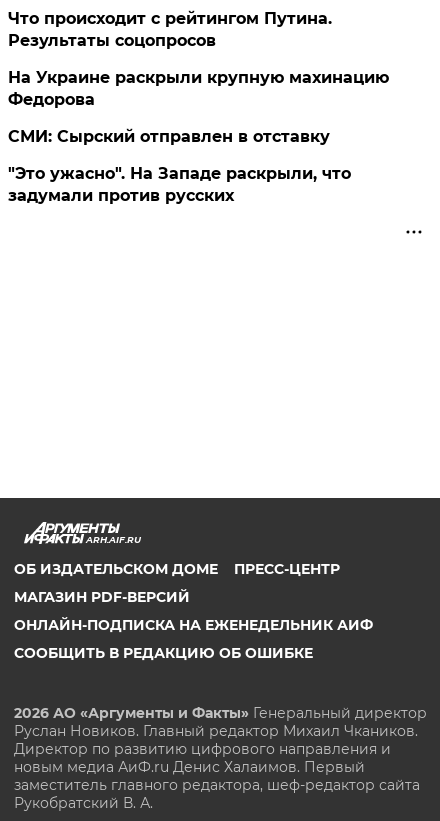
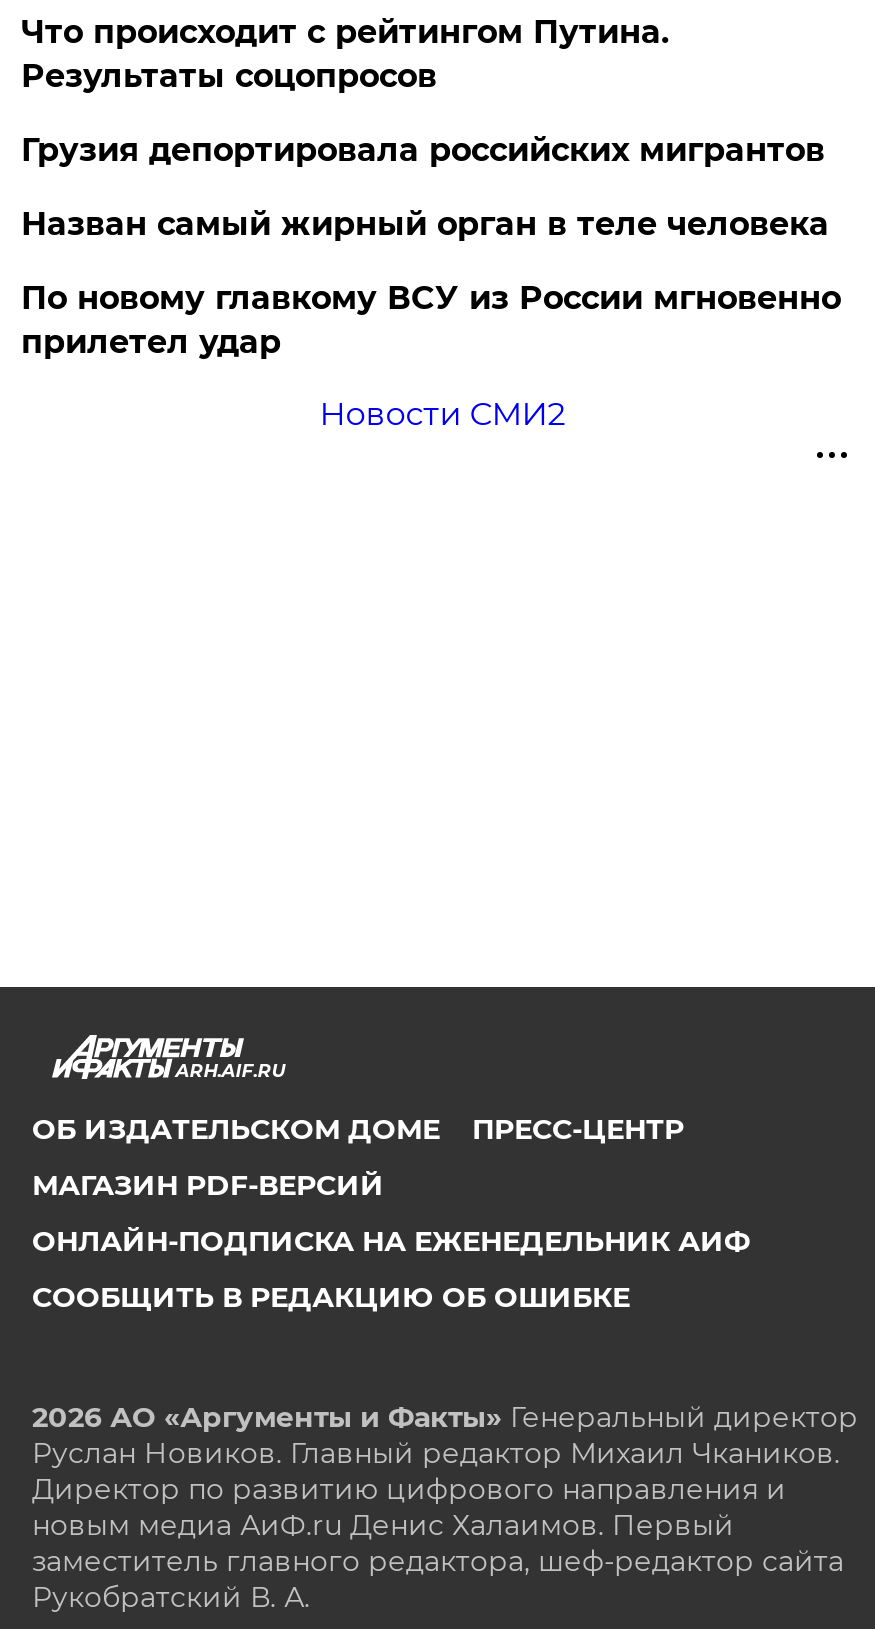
[8,68,389,205] На Украине раскрыли крупную махинацию | Федорова | СМИ: Сырский отправлен в отставку | "Это ужасно". На Западе раскрыли, что | задумали против русских -> [21,131,841,433] Грузия депортировала российских мигрантов | Назван самый жирный орган в теле человека | По новому главкому ВСУ из России мгновенно | прилетел удар | Новости СМИ2

